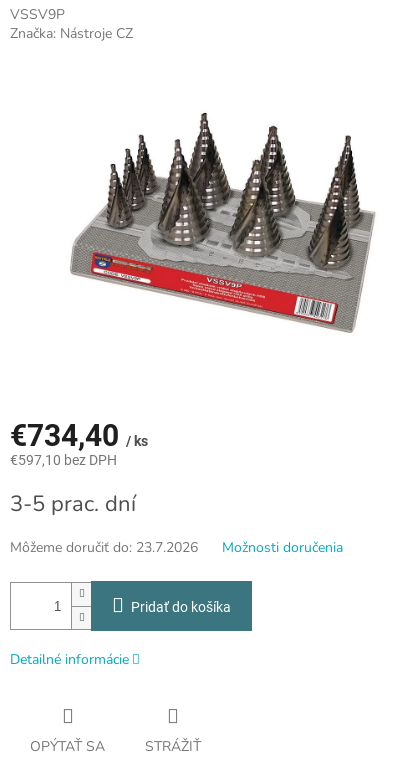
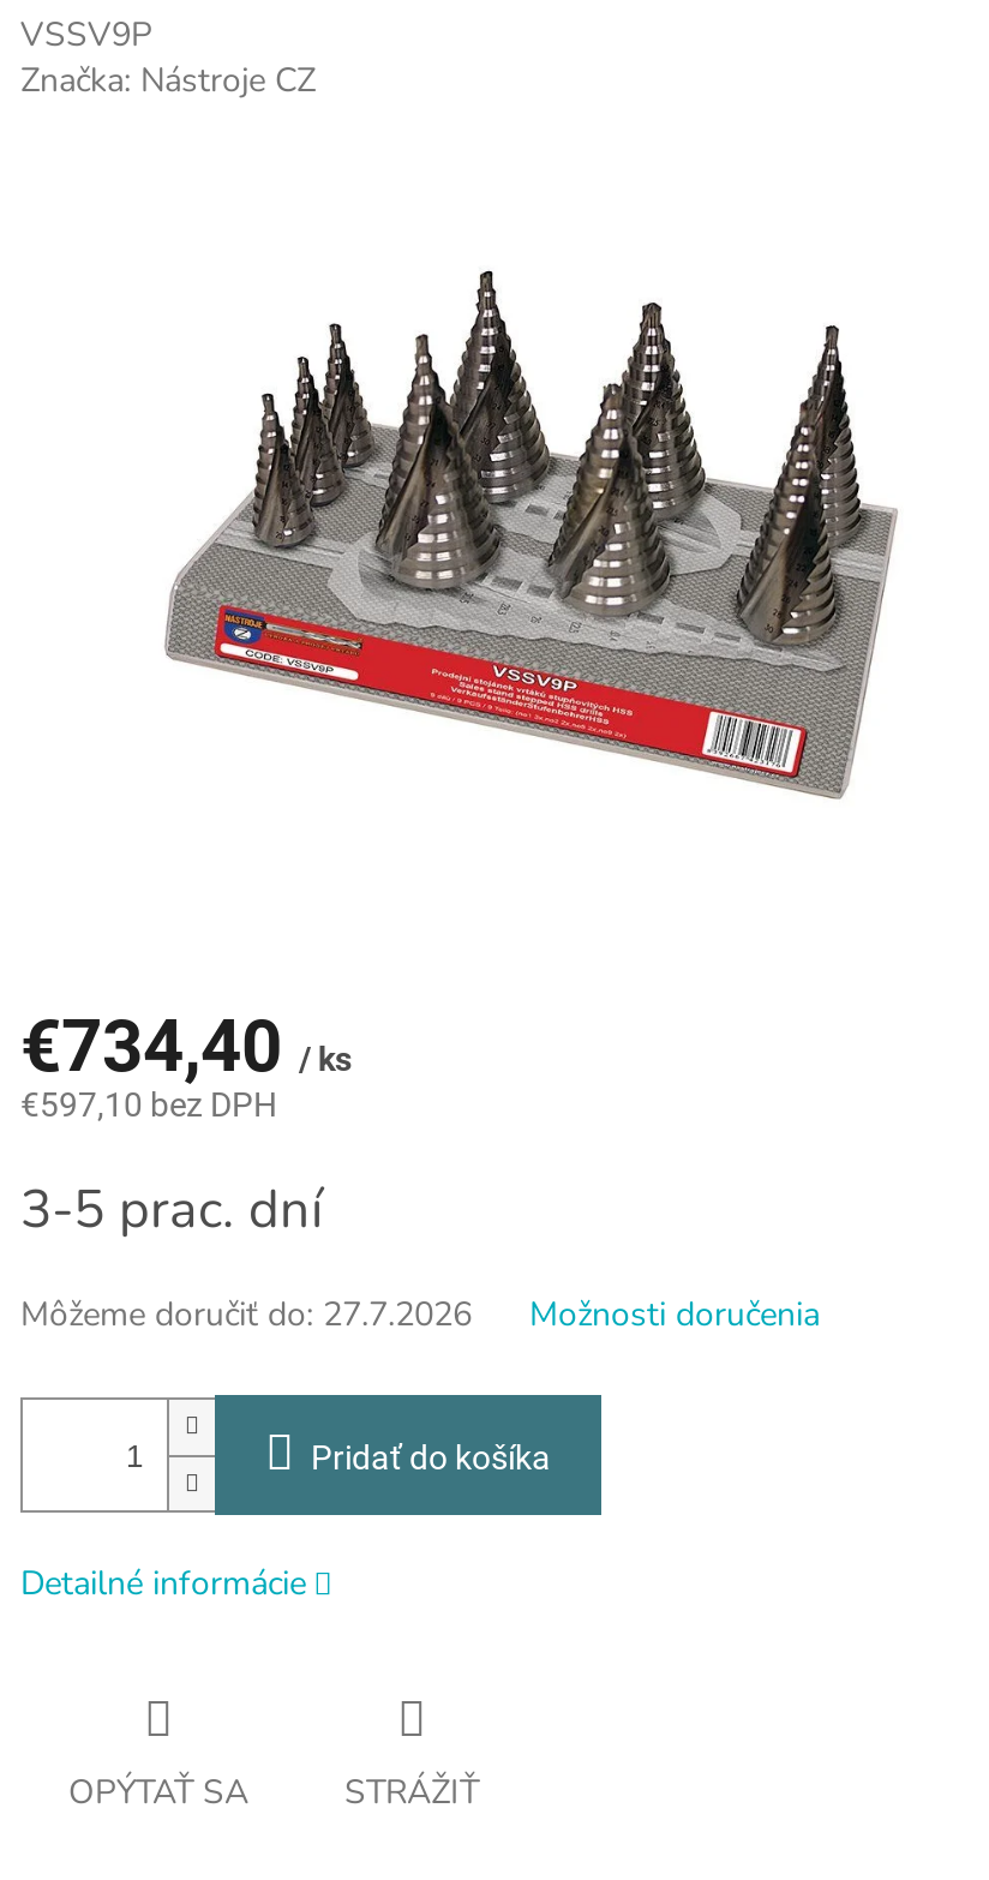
[10,538,198,557] Môžeme doručiť do: 23.7.2026 -> [20,1293,472,1338] Môžeme doručiť do: 27.7.2026

